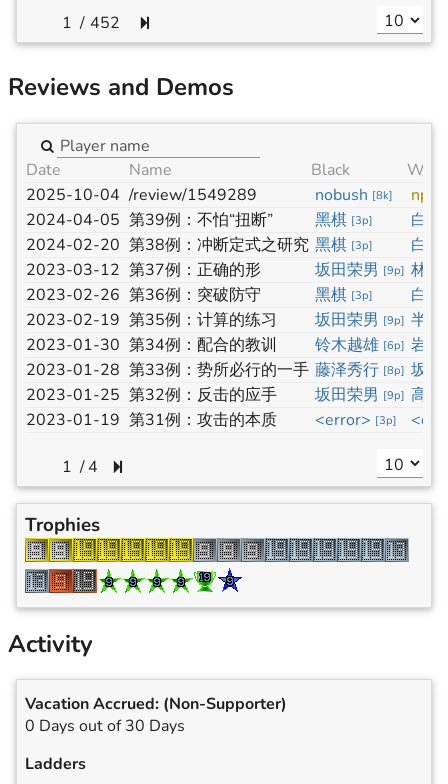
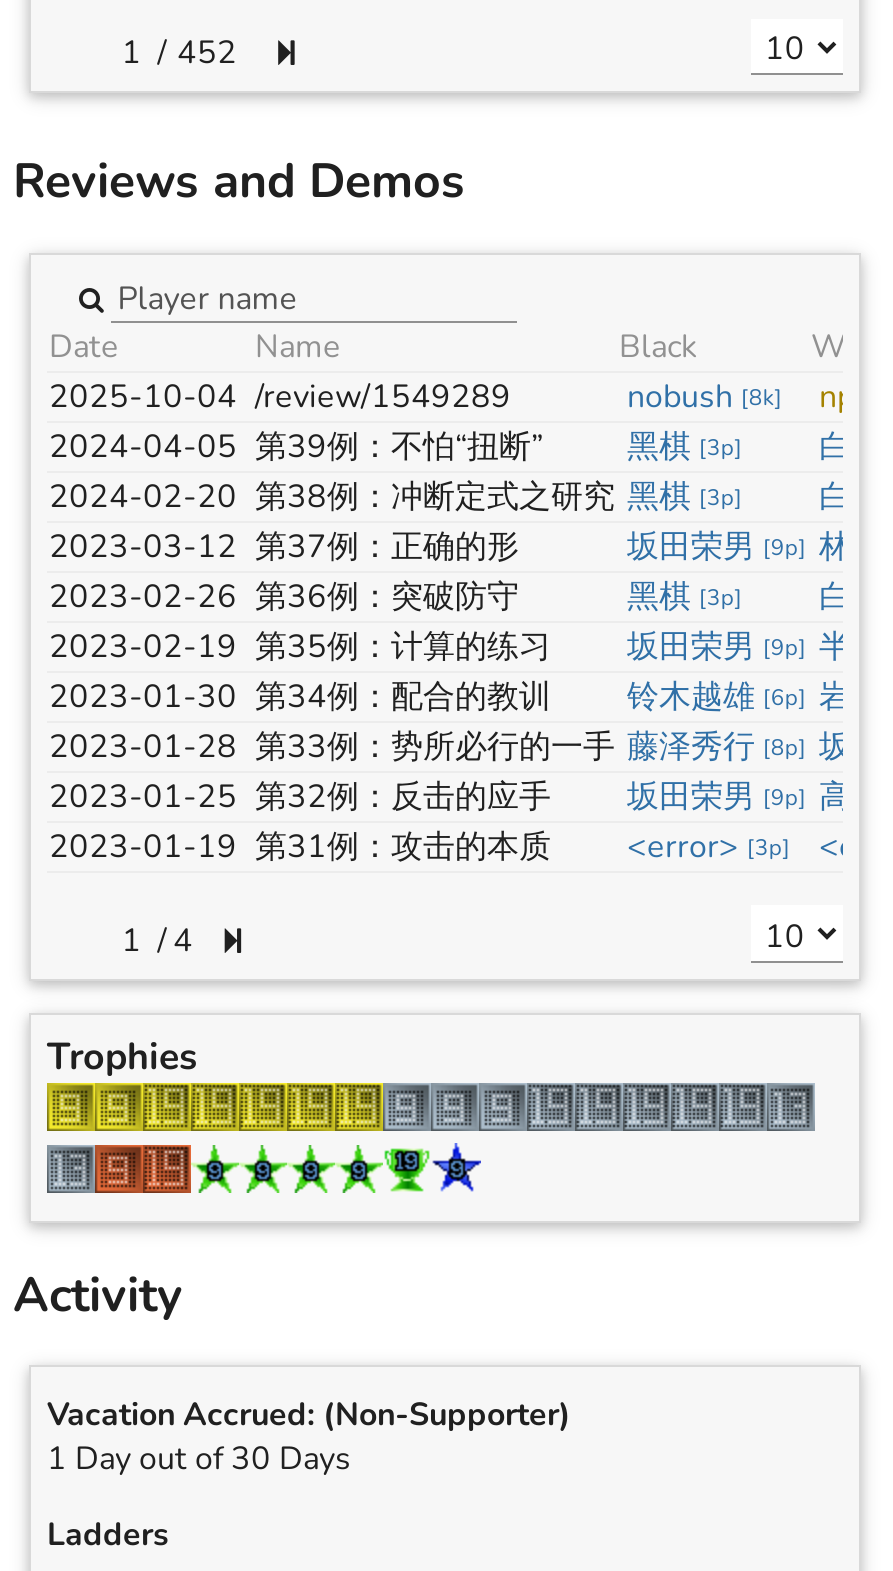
[25,715,185,737] 0 Days out of 30 Days -> [47,1437,351,1481] 1 Day out of 30 Days

